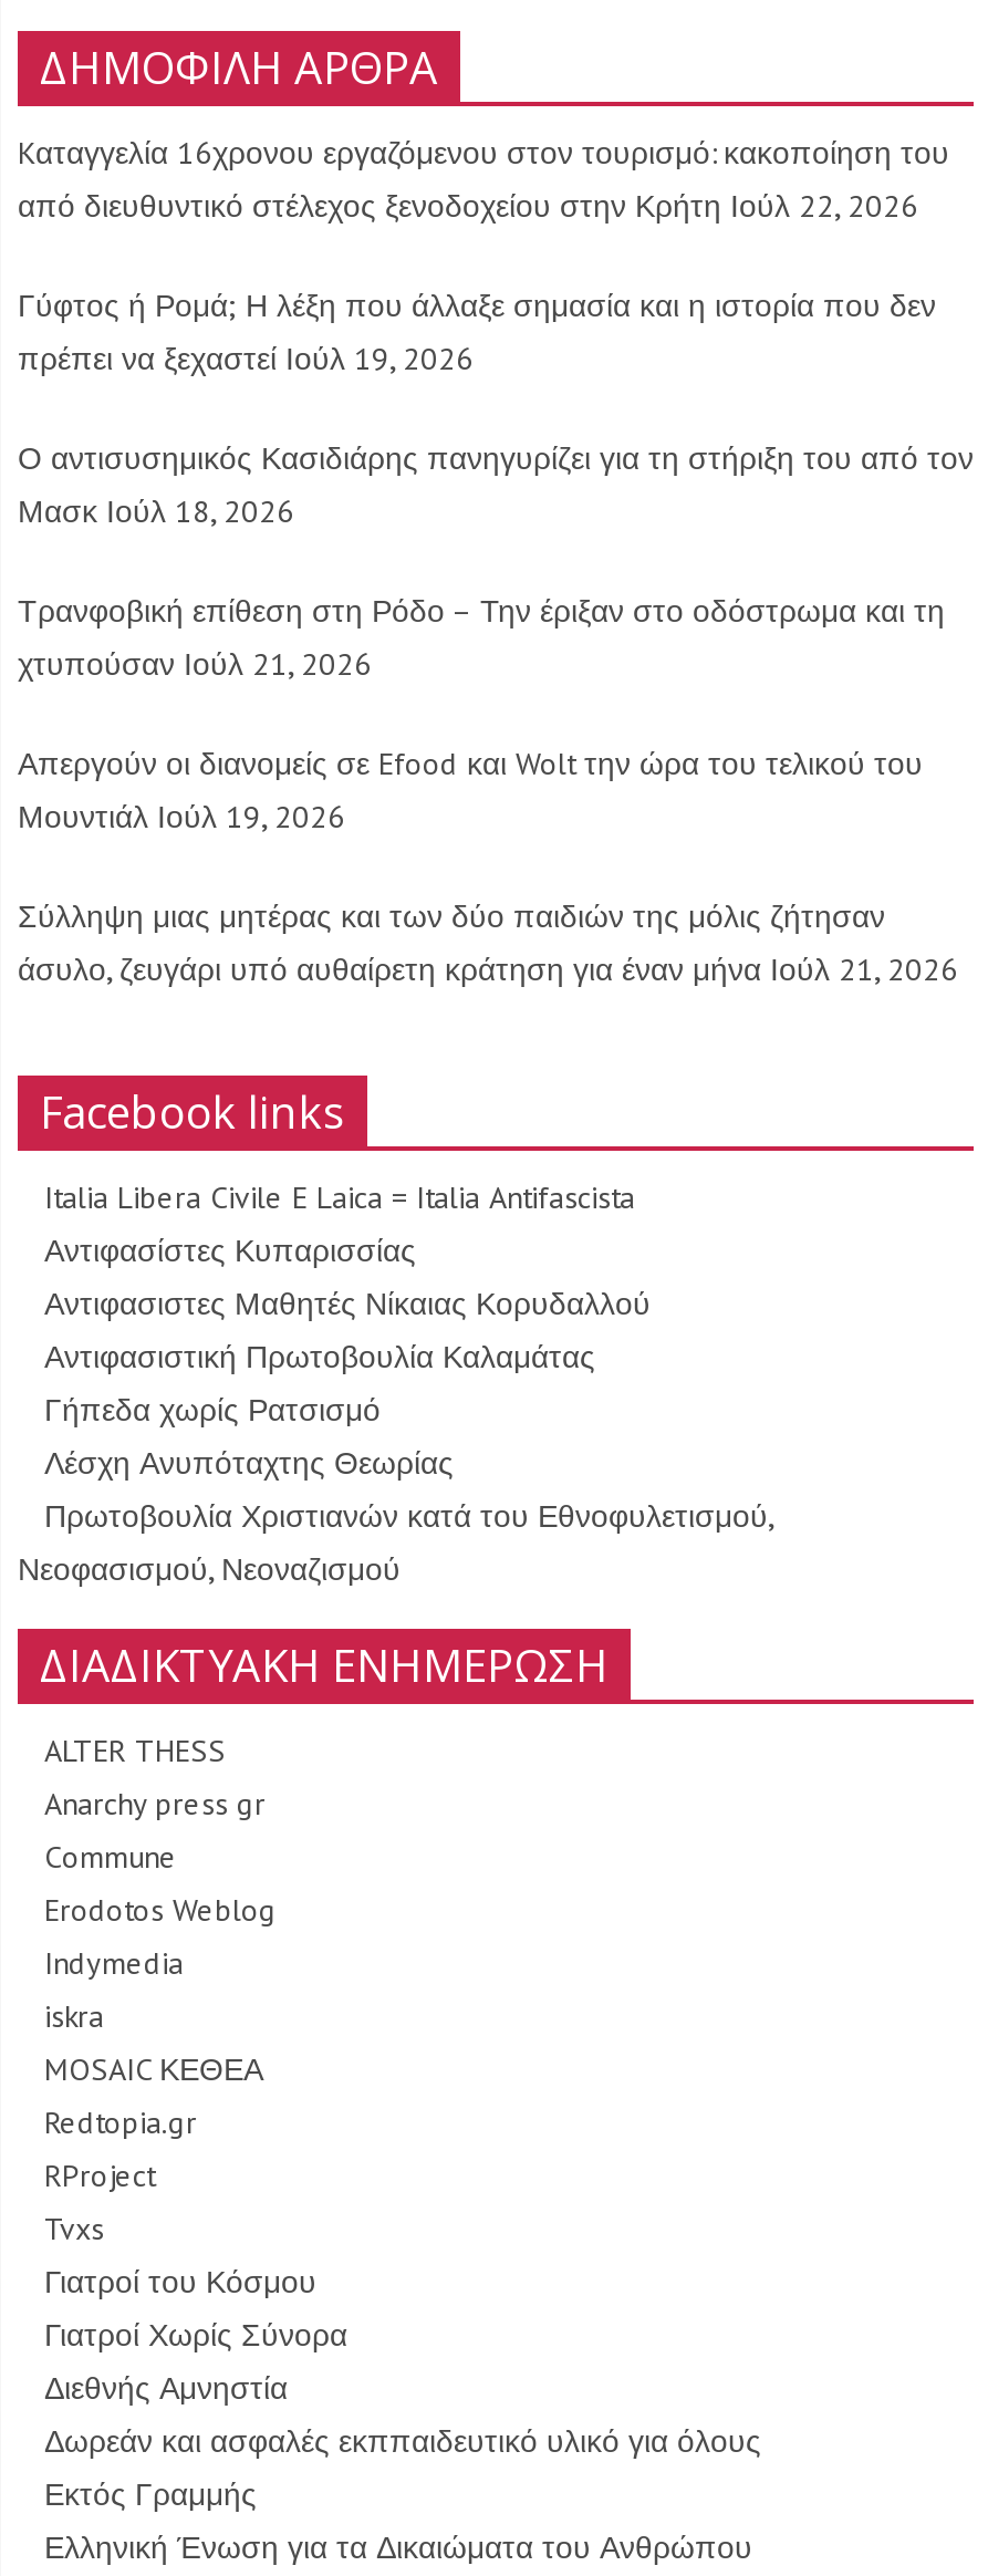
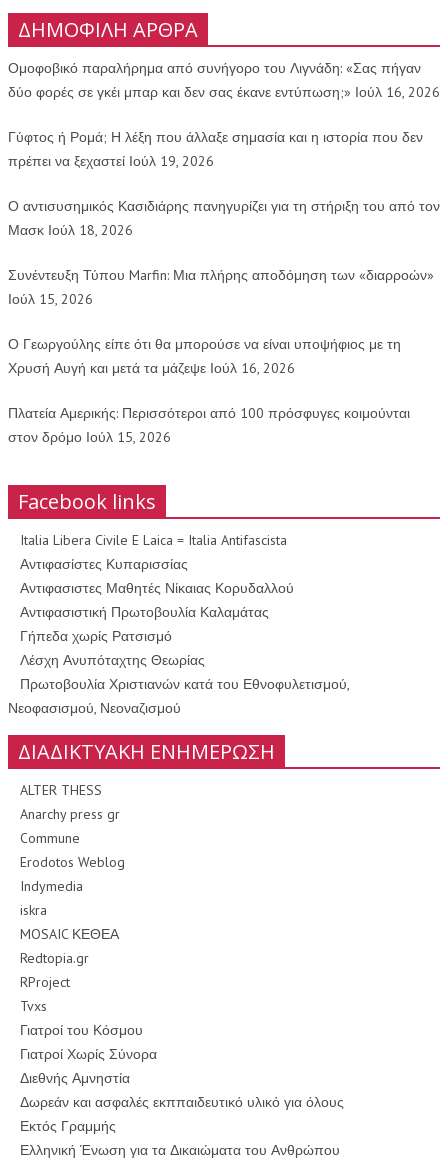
[18,132,949,225] Kαταγγελία 16χρονου εργαζόμενου στον τουρισμό: κακοποίηση του | από διευθυντικό στέλεχος ξενοδοχείου στην Κρήτη Ιούλ 22, 2026 -> [8,58,440,100] Ομοφοβικό παραλήρημα από συνήγορο του Λιγνάδη: «Σας πήγαν | δύο φορές σε γκέι μπαρ και δεν σας έκανε εντύπωση;» Ιούλ 16, 2026
[18,590,945,683] Τρανφοβική επίθεση στη Ρόδο – Την έριξαν στο οδόστρωμα και τη | χτυπούσαν Ιούλ 21, 2026 -> [8,265,434,307] Συνέντευξη Τύπου Marfin: Μια πλήρης αποδόμηση των «διαρροών» | Ιούλ 15, 2026
[18,742,923,835] Απεργούν οι διανομείς σε Efood και Wolt την ώρα του τελικού του | Μουντιάλ Ιούλ 19, 2026 -> [8,334,401,376] Ο Γεωργούλης είπε ότι θα μπορούσε να είναι υποψήφιος με τη | Χρυσή Αυγή και μετά τα μάζεψε Ιούλ 16, 2026
[18,895,958,988] Σύλληψη μιας μητέρας και των δύο παιδιών της μόλις ζήτησαν | άσυλο, ζευγάρι υπό αυθαίρετη κράτηση για έναν μήνα Ιούλ 21, 2026 -> [8,403,410,445] Πλατεία Αμερικής: Περισσότεροι από 100 πρόσφυγες κοιμούνται | στον δρόμο Ιούλ 15, 2026

